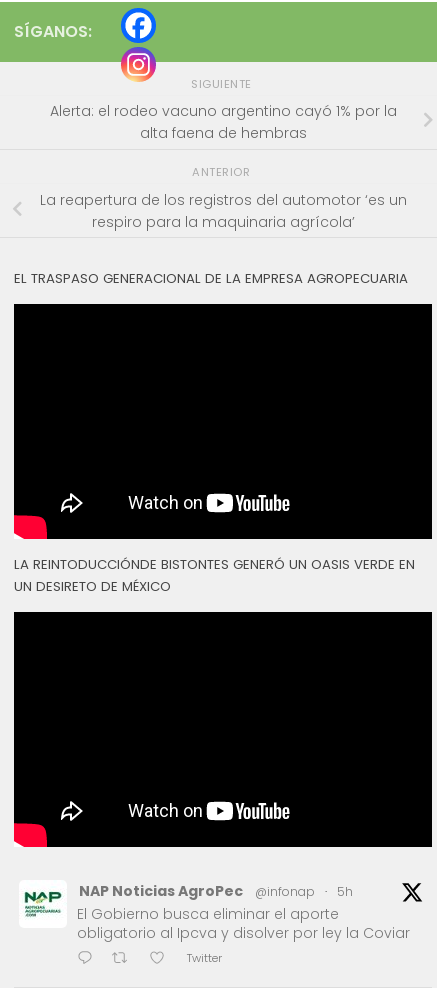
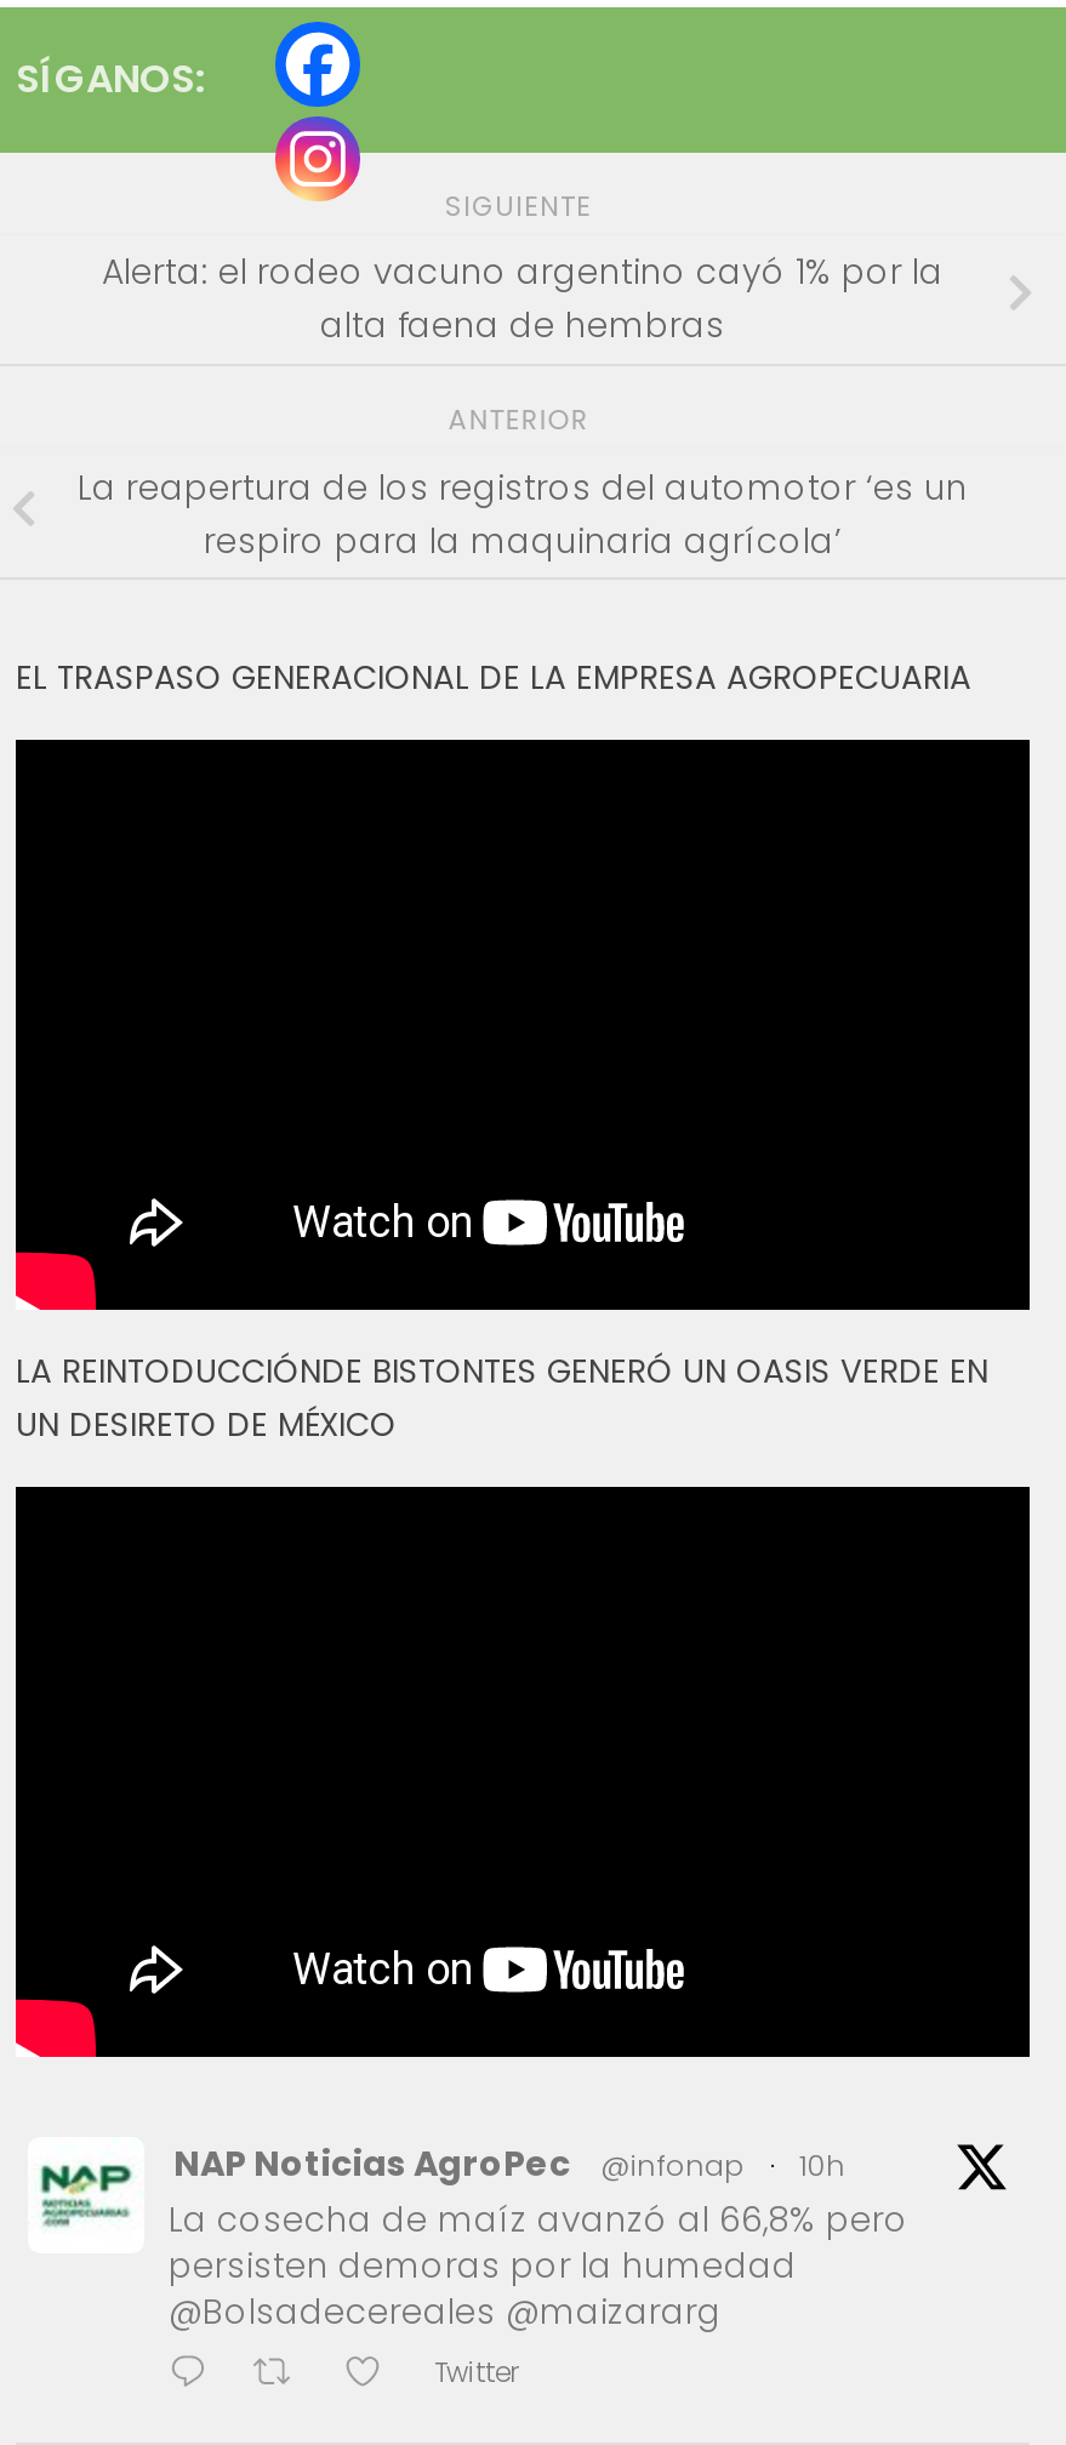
[77,883,410,943] 5h | El Gobierno busca eliminar el aporte | obligatorio al Ipcva y disolver por ley la Coviar -> [169,2145,908,2337] 10h | La cosecha de maíz avanzó al 66,8% pero | persisten demoras por la humedad | @Bolsadecereales @maizararg

